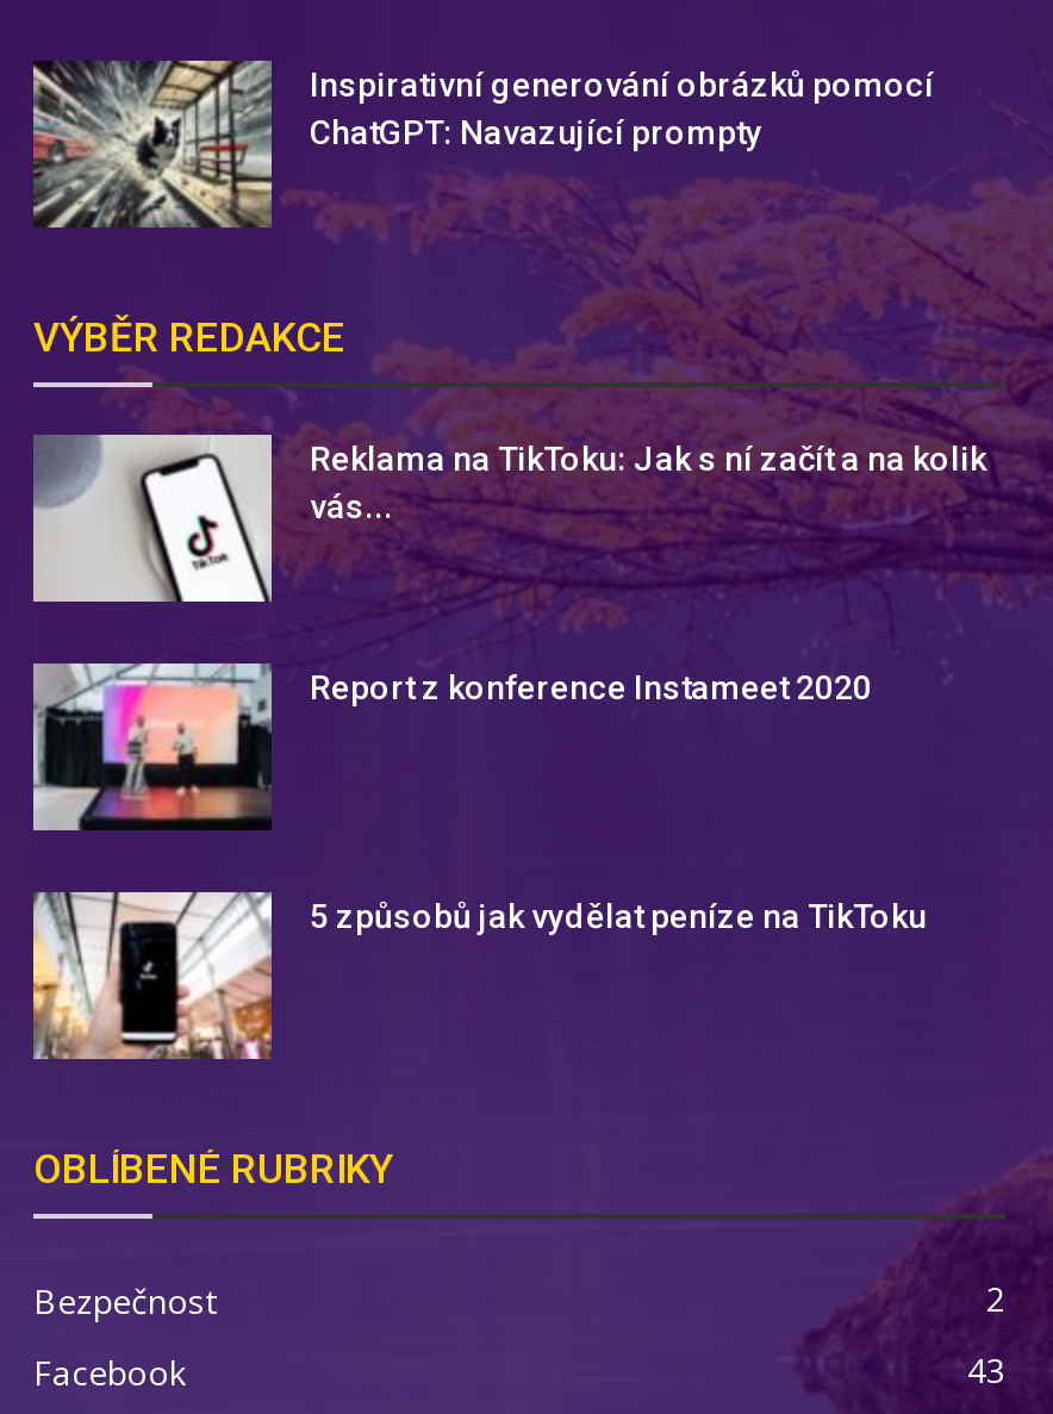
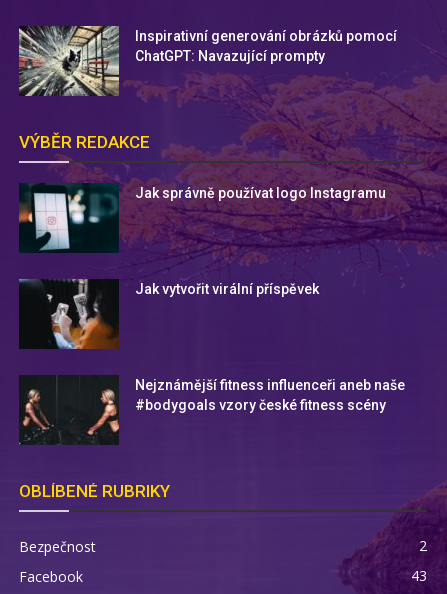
[31,432,986,604] [image] | Reklama na TikToku: Jak s ní začít a na kolik | vás... -> [18,182,386,254] [image] | Jak správně používat logo Instagramu
[31,661,872,833] [image] | Report z konference Instameet 2020 -> [18,278,319,350] [image] | Jak vytvořit virální příspěvek
[31,890,927,1061] [image] | 5 způsobů jak vydělat peníze na TikToku -> [18,374,405,446] [image] | Nejznámější fitness influenceři aneb naše | #bodygoals vzory české fitness scény

